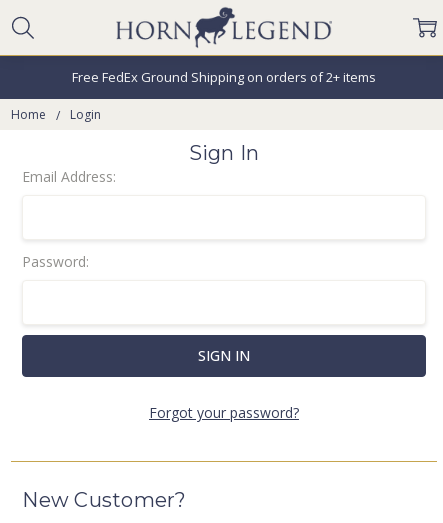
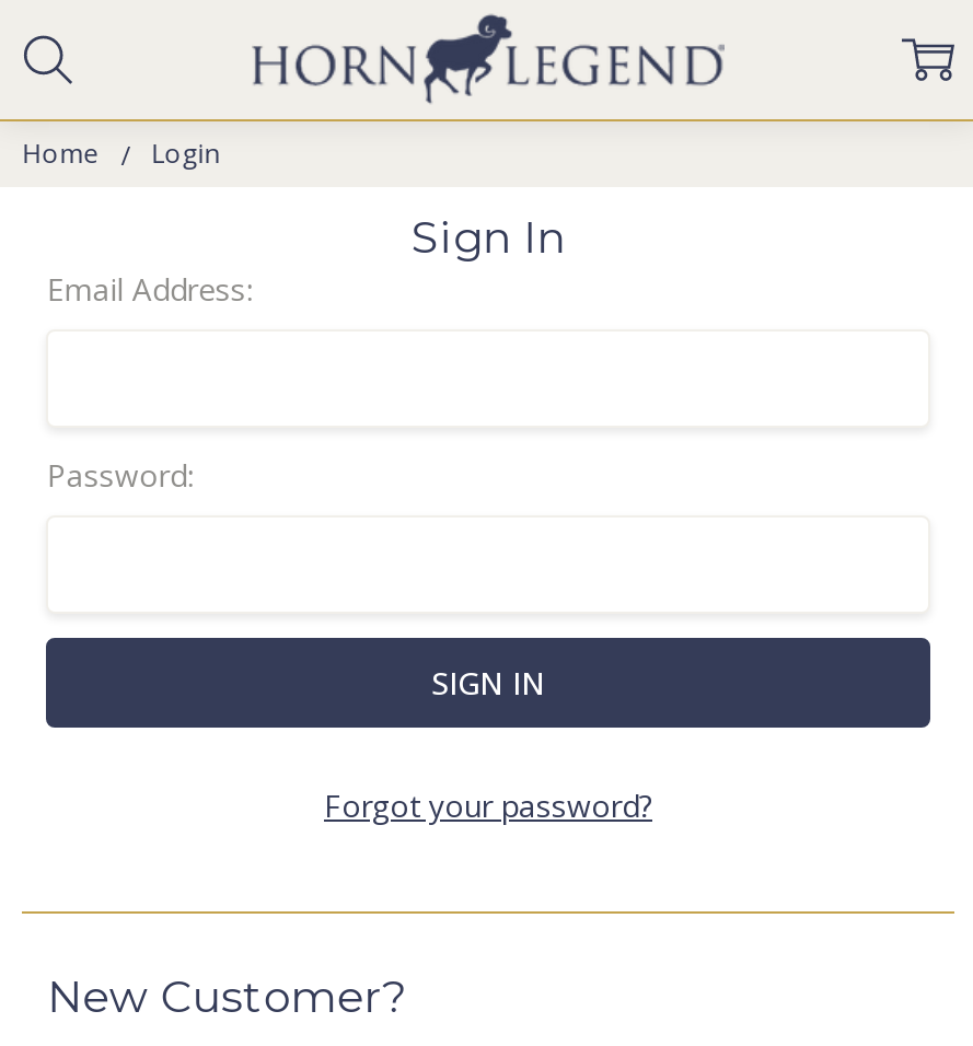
[72,68,376,86] Free FedEx Ground Shipping on orders of 2+ items -> none

